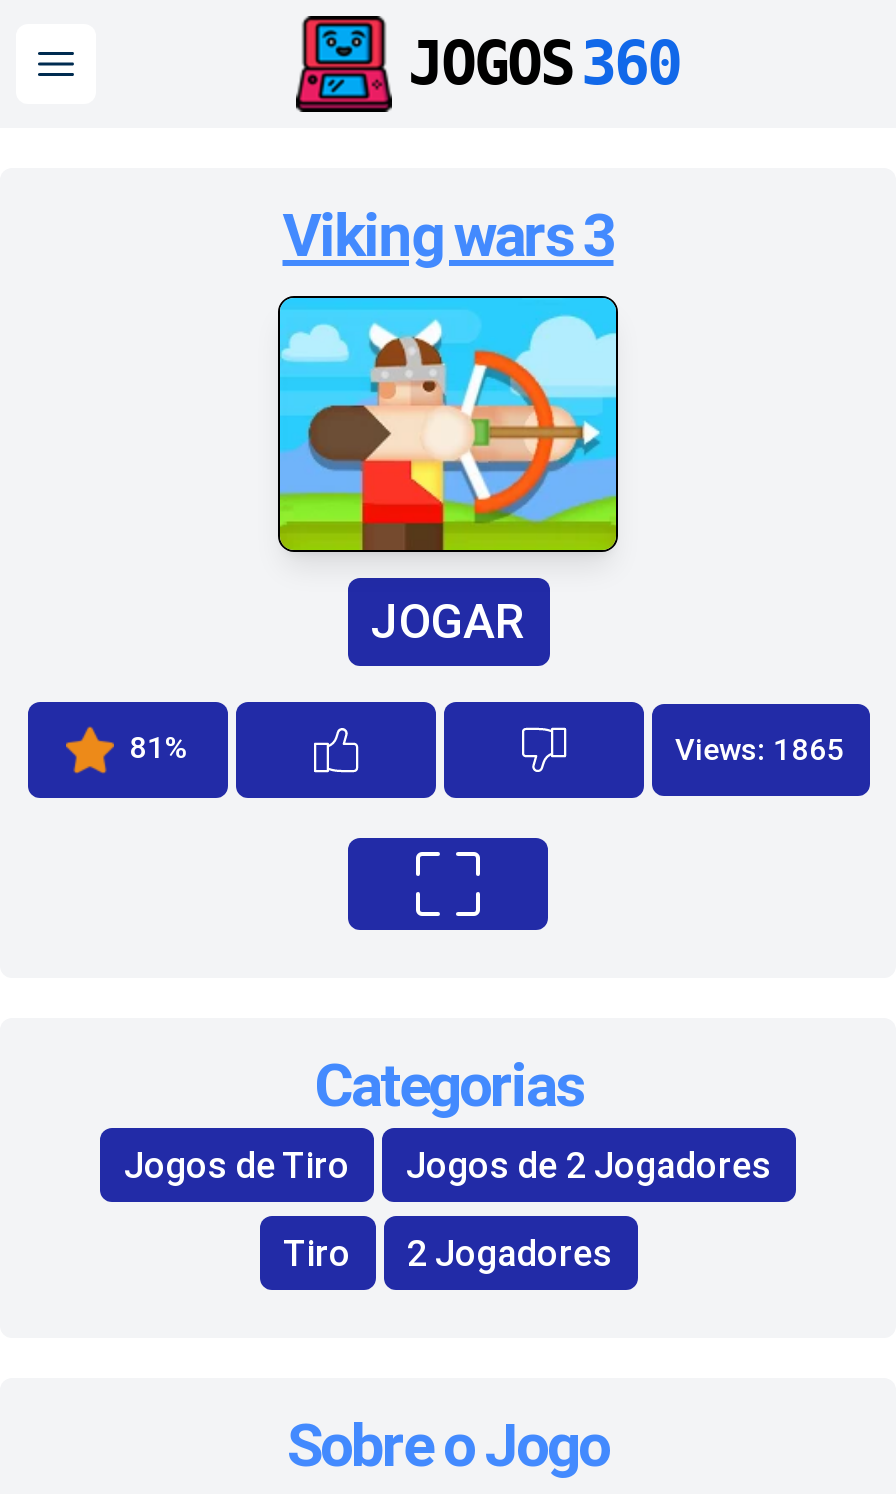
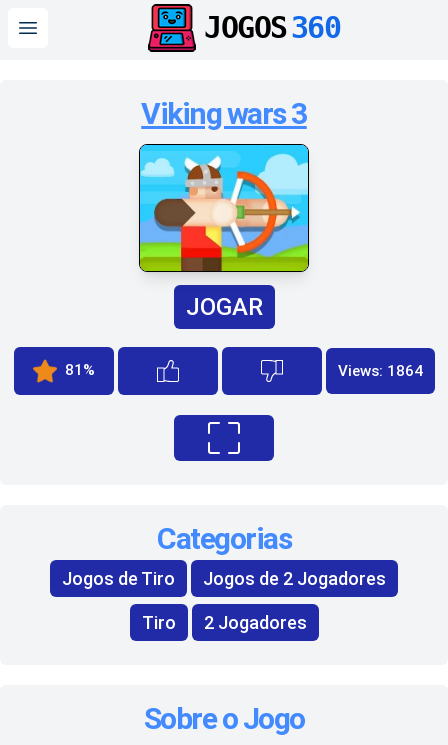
[675,732,845,768] Views: 1865 -> [337,362,422,380] Views: 1864

